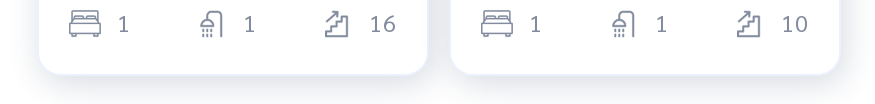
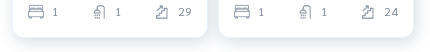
[369,6,397,38] 16 -> [178,3,192,19] 29
[781,6,809,38] 10 -> [384,3,398,19] 24

